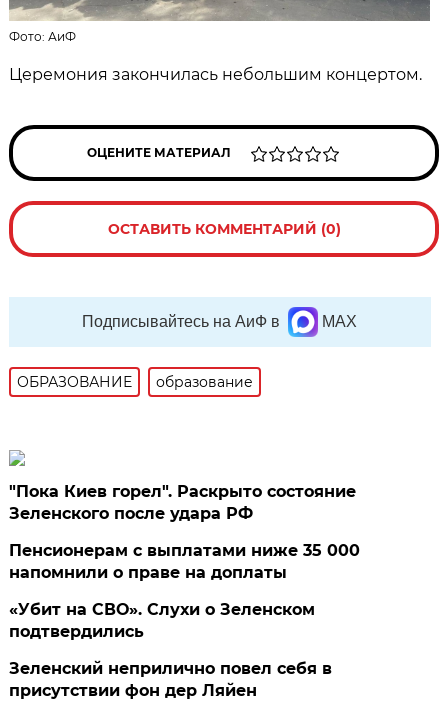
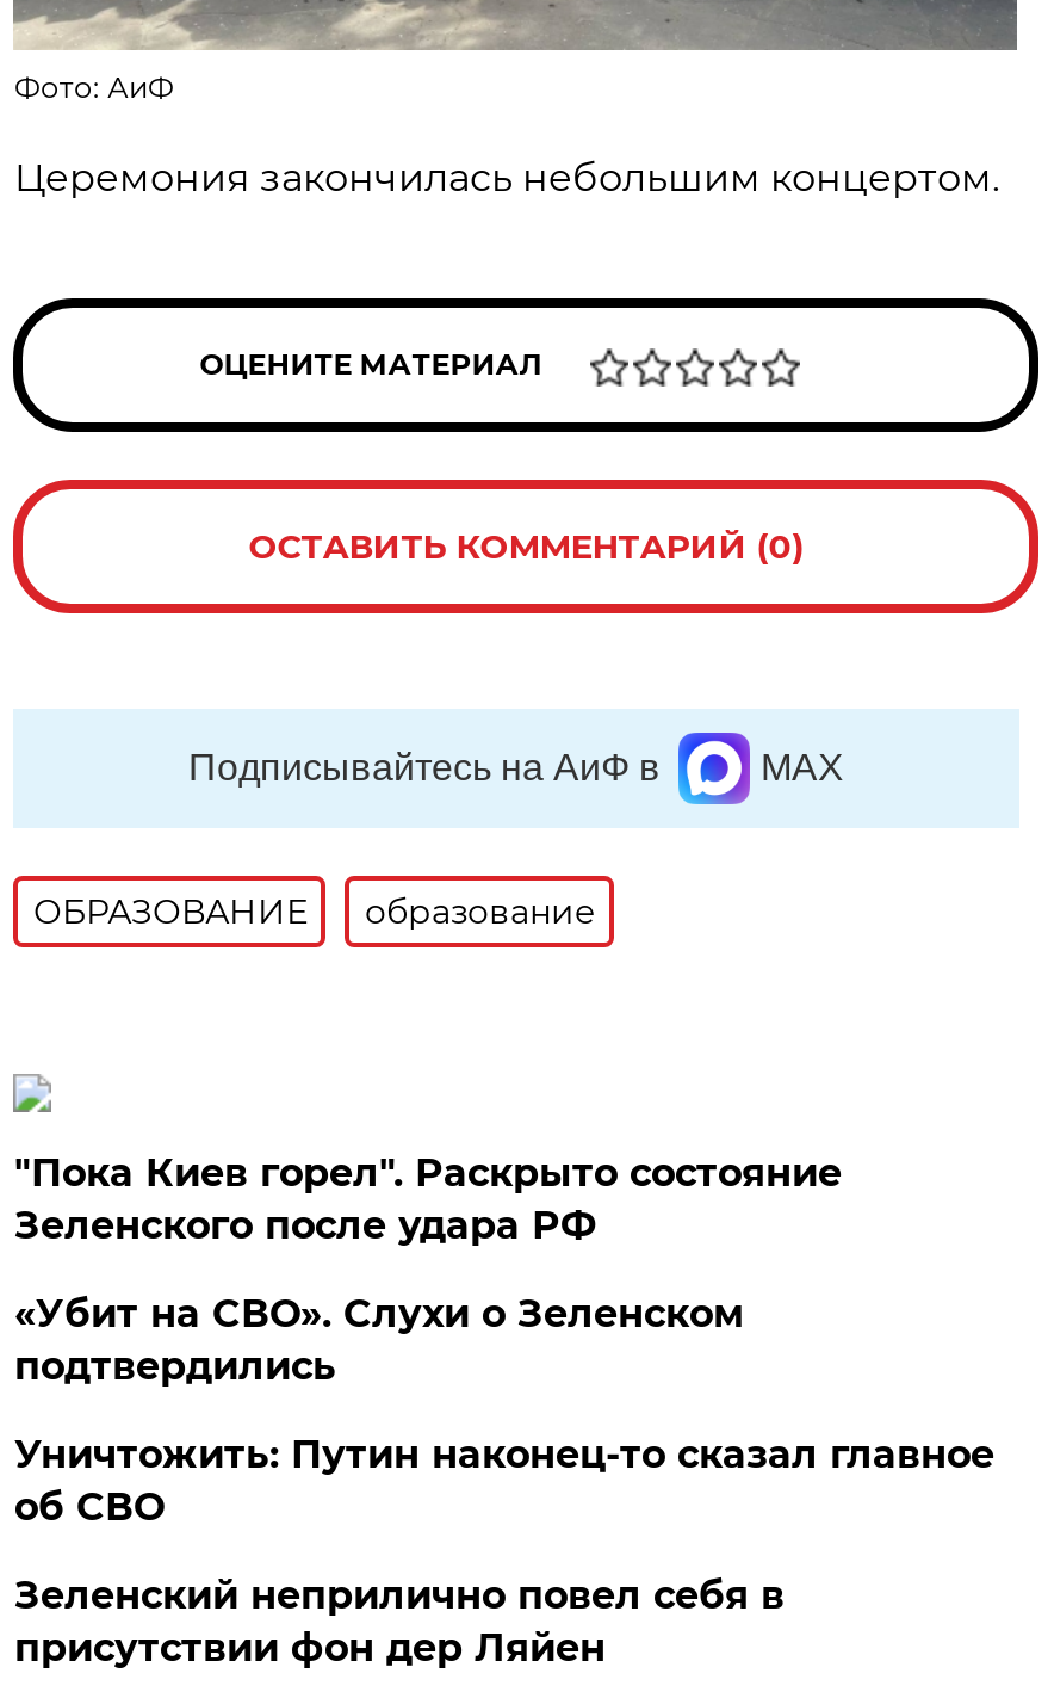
[9,541,360,582] Пенсионерам с выплатами ниже 35 000 | напомнили о праве на доплаты -> none
moved [9,600,315,641] -> [14,1291,744,1389]: «Убит на СВО». Слухи о Зеленском | подтвердились
none -> [14,1432,994,1530] Уничтожить: Путин наконец-то сказал главное | об СВО

